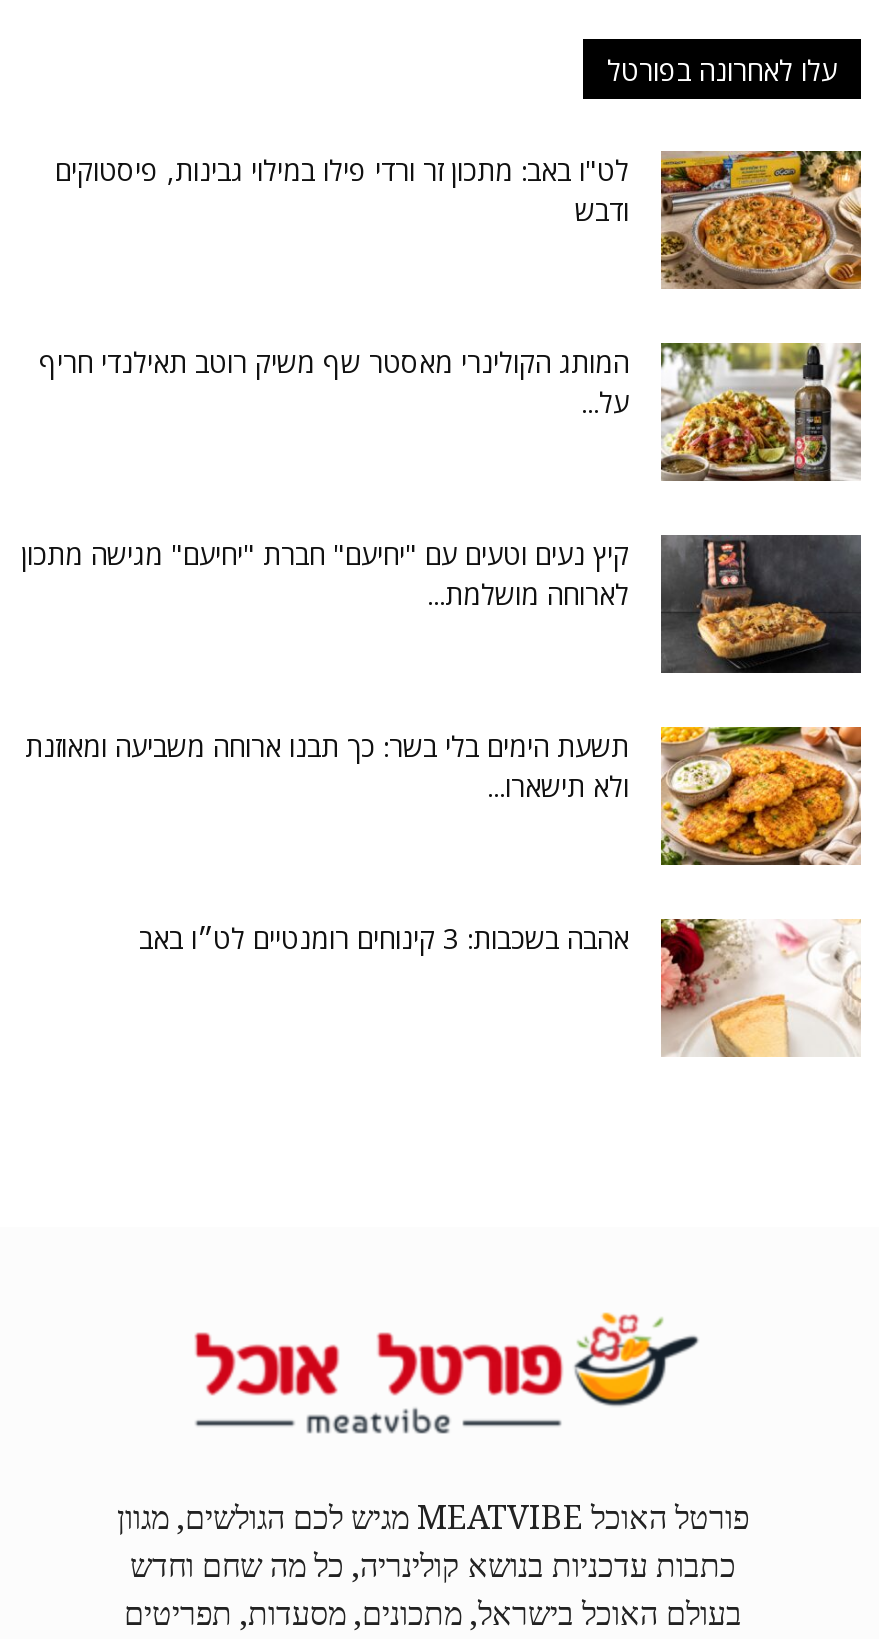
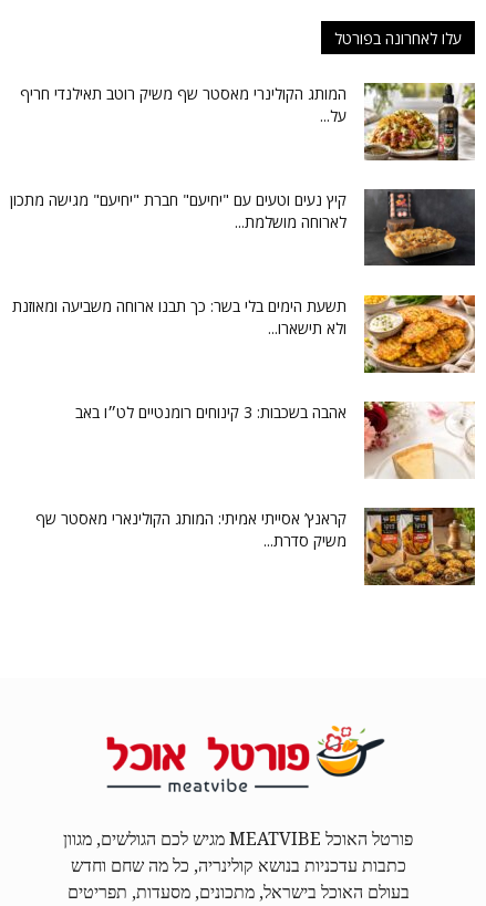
[55,149,863,291] [image] | לט"ו באב: מתכון זר ורדי פילו במילוי גבינות, פיסטוקים | ודבש -> none
moved [21,339,865,805] -> [10,81,477,338]: [image] | המותג הקולינרי מאסטר שף משיק רוטב תאילנדי חריף | קיץ נעים וטעים עם "יחיעם" חברת "יחיעם" מגישה מתכון | לארוחה מושלמת... | תשעת הימים בלי בשר: כך תבנו ארוחה משביעה ומאוזנת | ולא תישארו...
moved [657,915,863,1061] -> [362,399,476,480]: [image]
none -> [35,507,476,586] [image] | קראנץ’ אסייתי אמיתי: המותג הקולינארי מאסטר שף | משיק סדרת...

